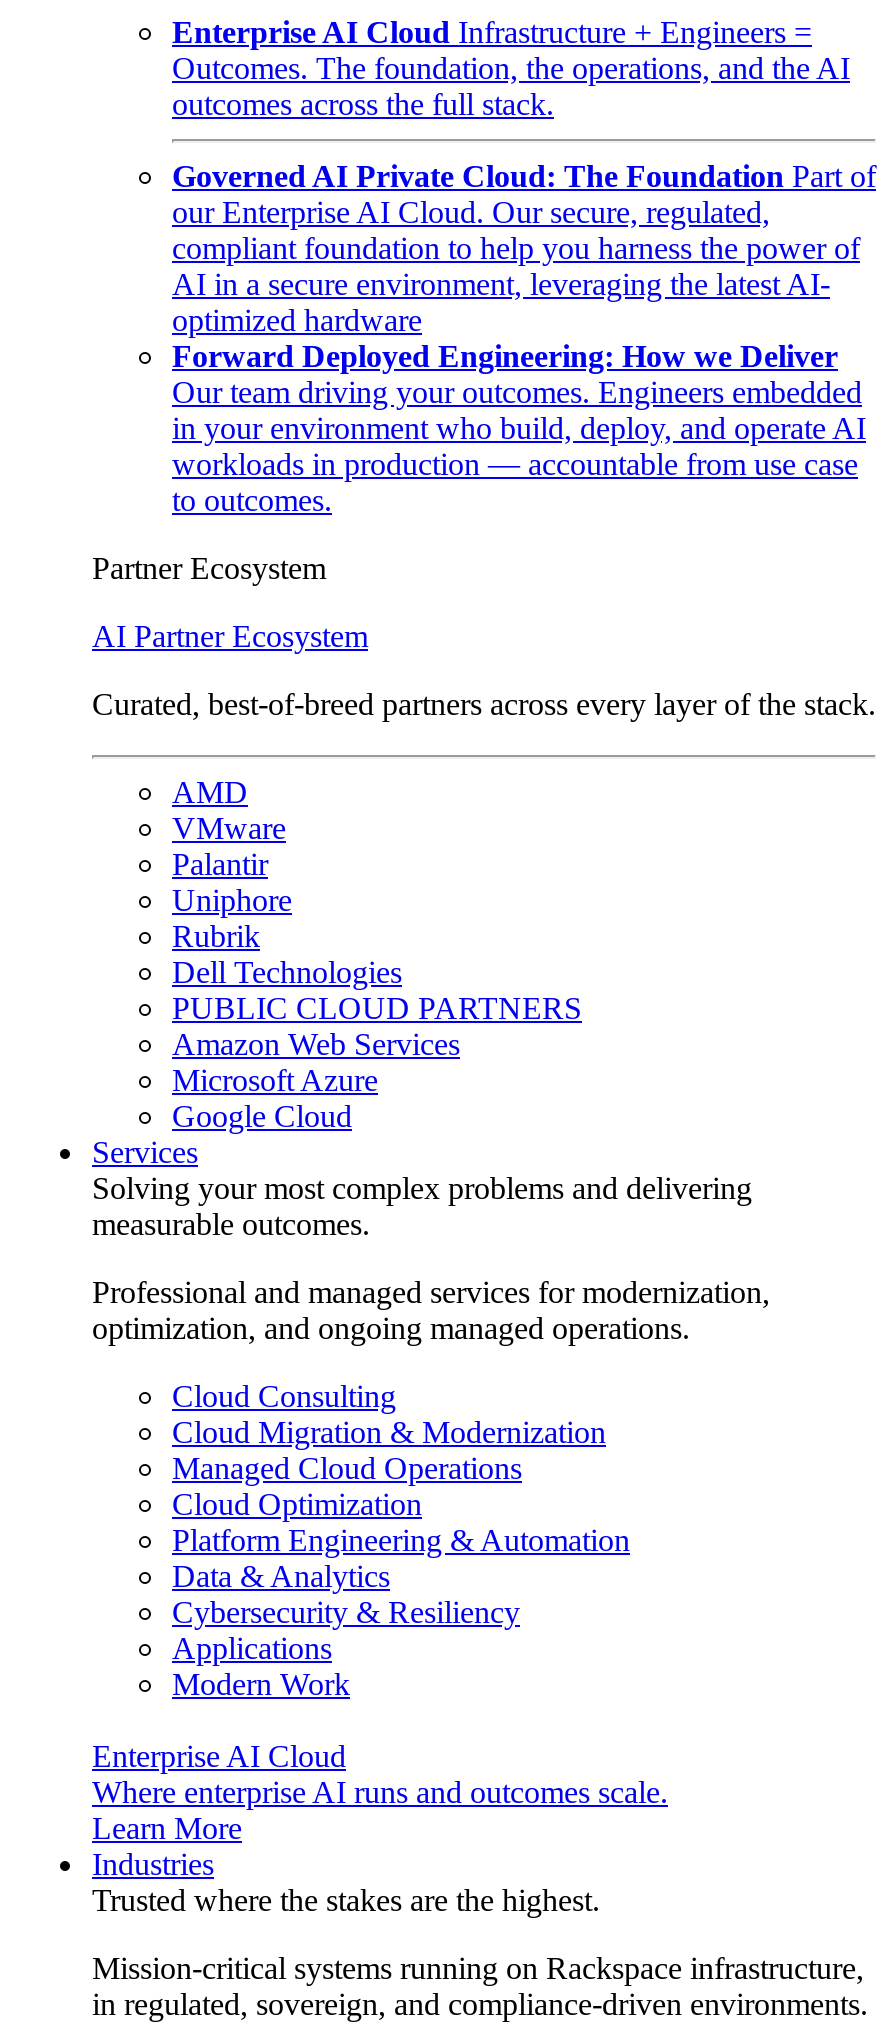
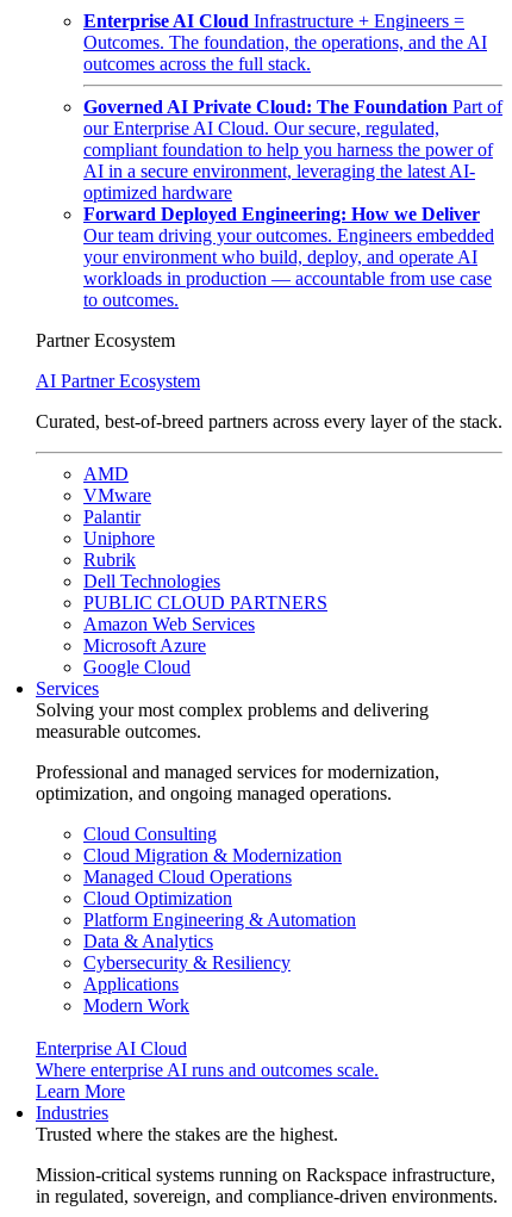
[172,411,866,445] in your environment who build, deploy, and operate AI -> [83,247,477,267] your environment who build, deploy, and operate AI

